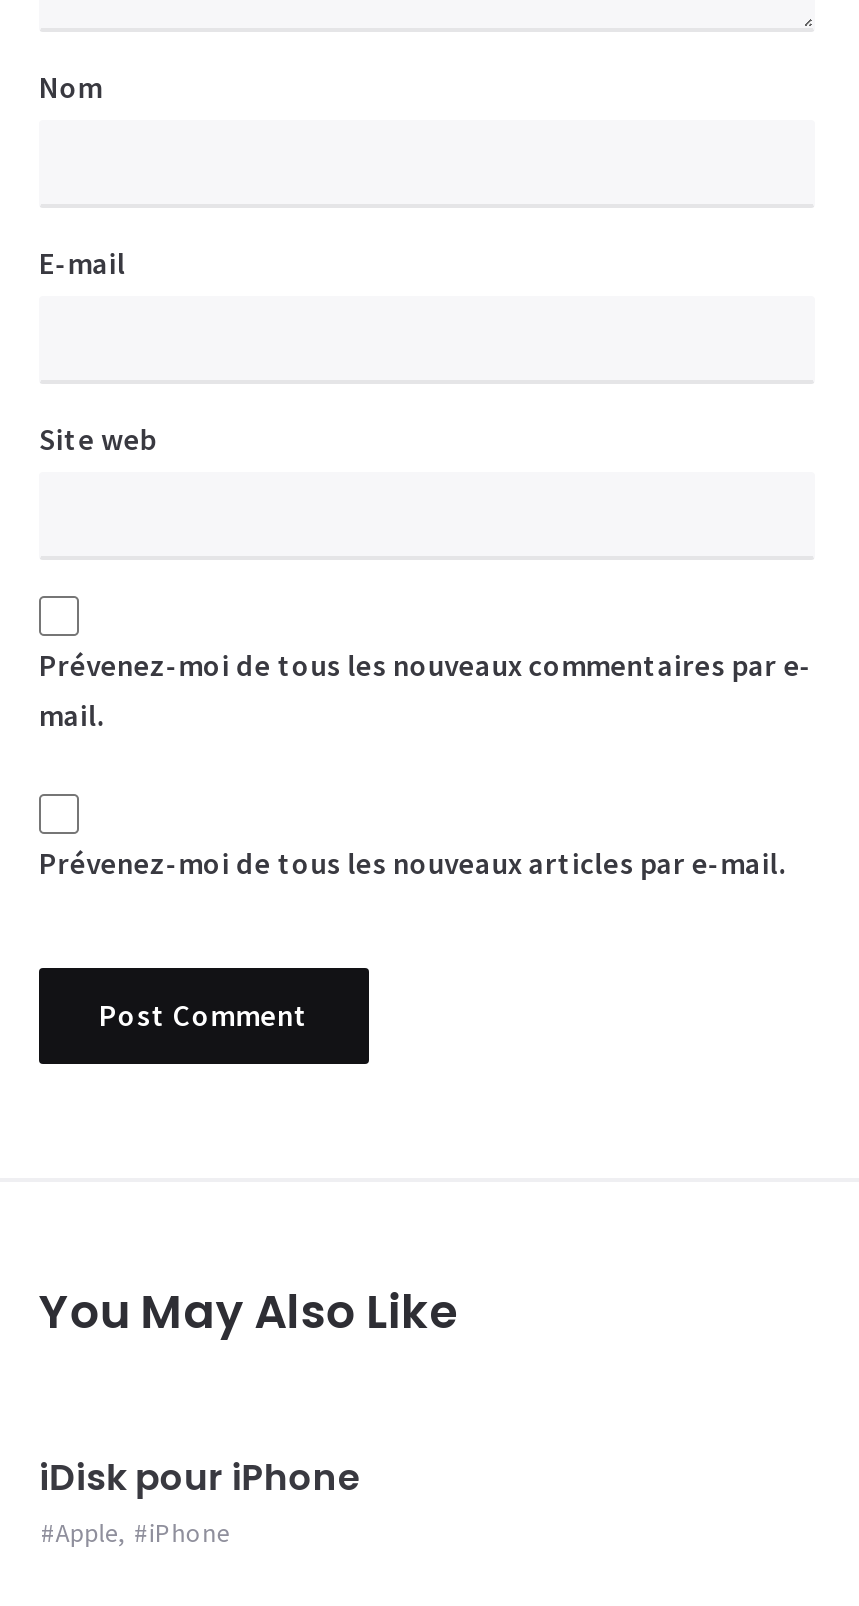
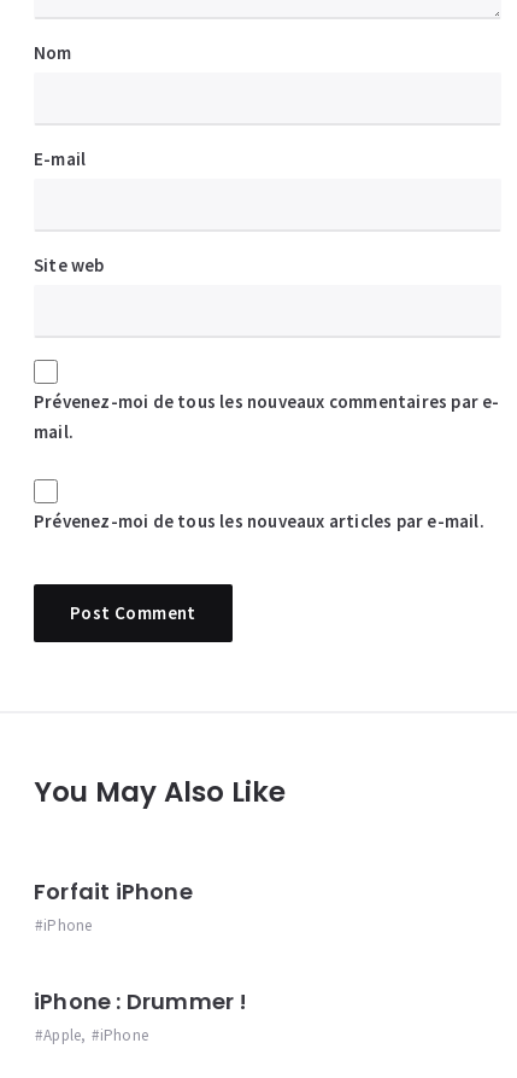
[39,1452,360,1502] iDisk pour iPhone -> [34,876,248,1016] Forfait iPhone | iPhone | iPhone : Drummer !

